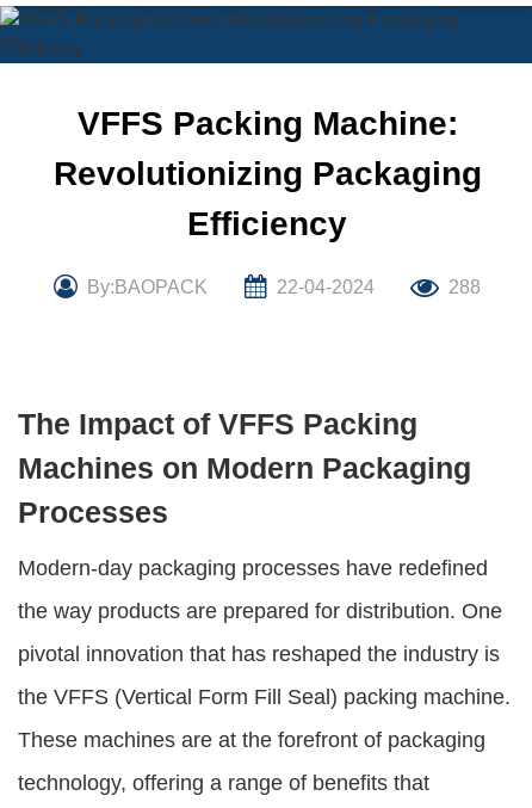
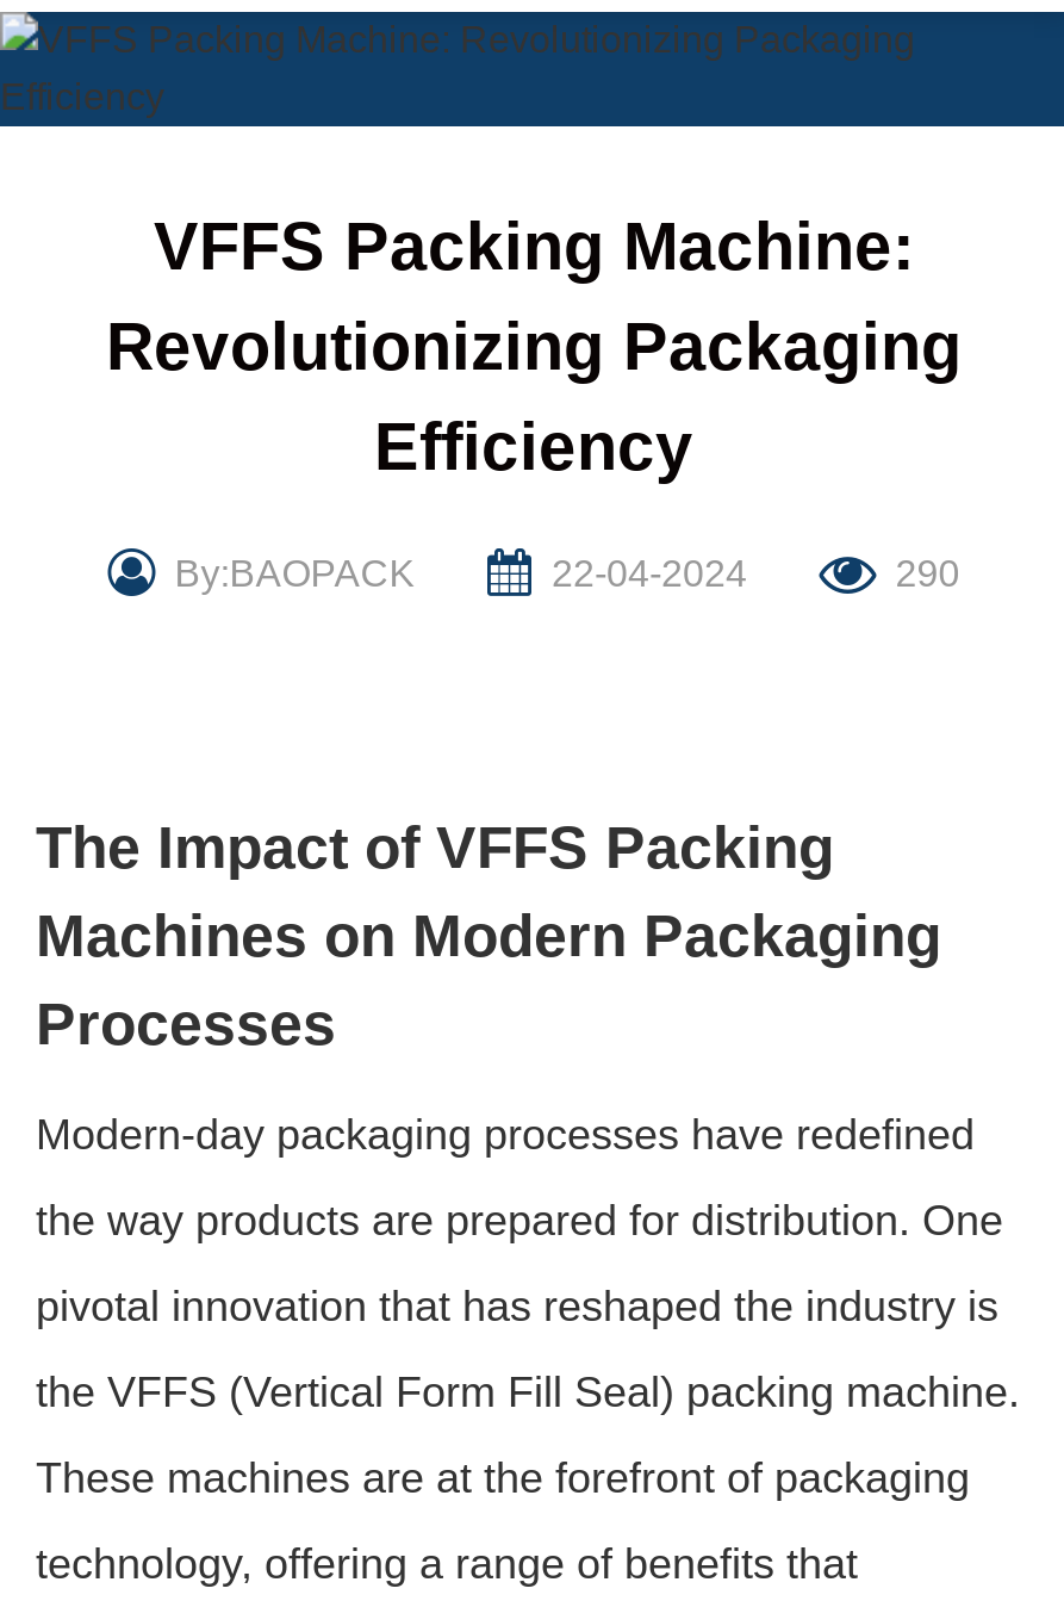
[448,277,480,297] 288 -> [896,553,960,594] 290

